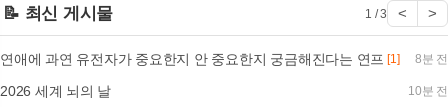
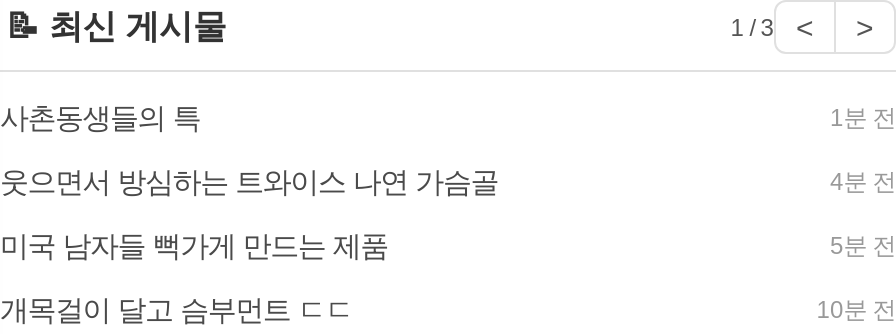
[0,51,448,99] 연애에 과연 유전자가 중요한지 안 중요한지 궁금해진다는 연프 [1] | 8분 전 | 2026 세계 뇌의 날 -> [0,102,896,326] 사촌동생들의 특 | 1분 전 | 웃으면서 방심하는 트와이스 나연 가슴골 | 4분 전 | 미국 남자들 뻑가게 만드는 제품 | 5분 전 | 개목걸이 달고 슴부먼트 ㄷㄷ

